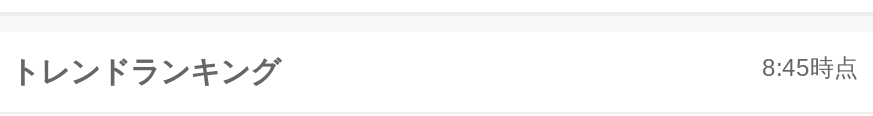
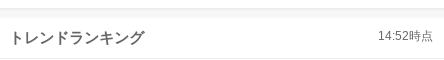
[762,54,858,82] 8:45時点 -> [378,29,433,43] 14:52時点

